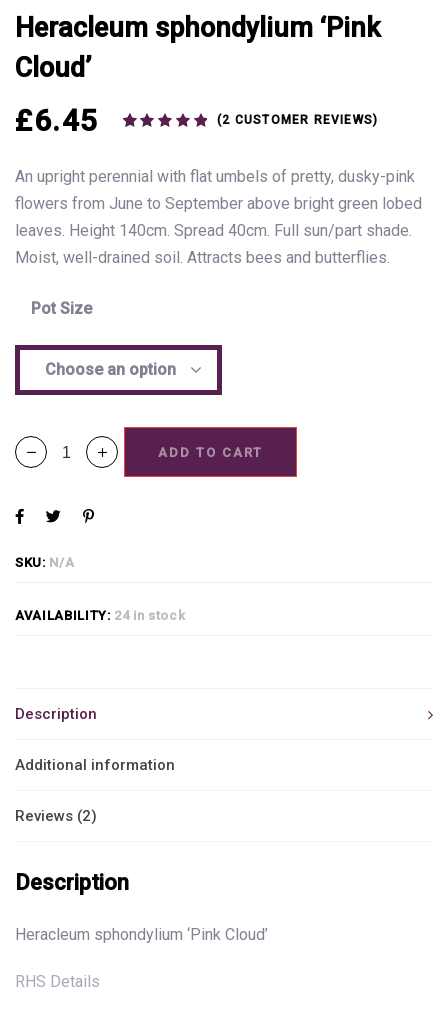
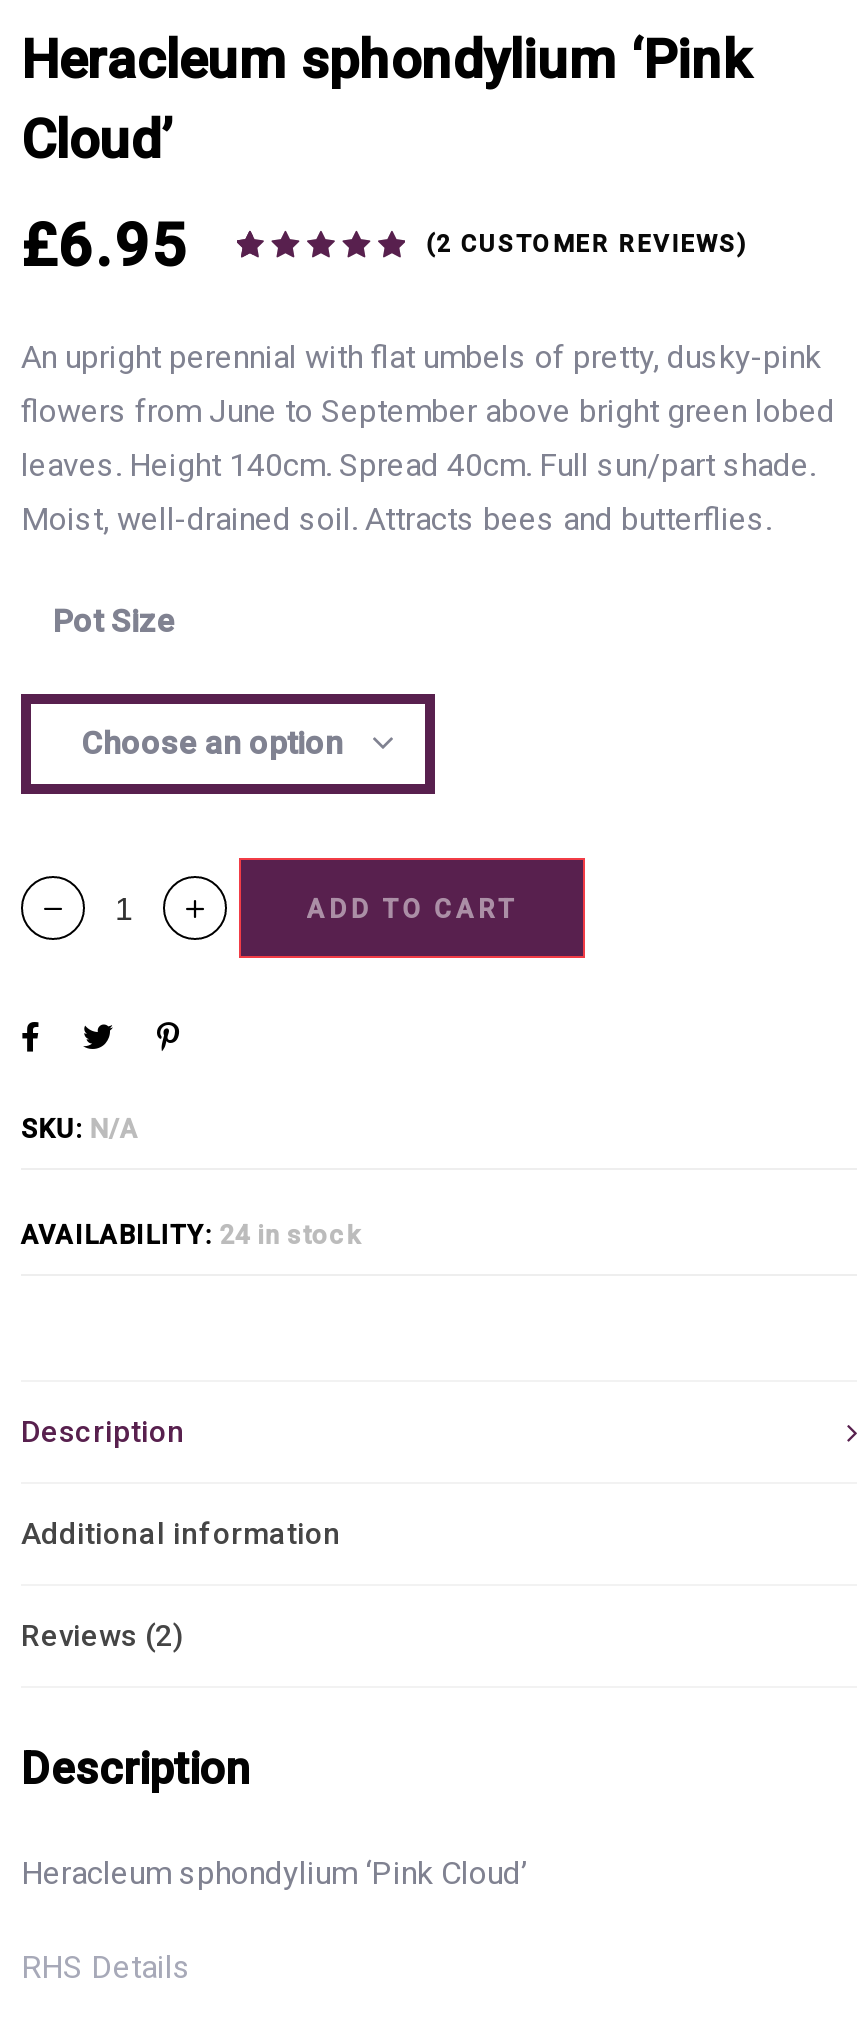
[15,103,98,138] £6.45 -> [21,211,188,281] £6.95

